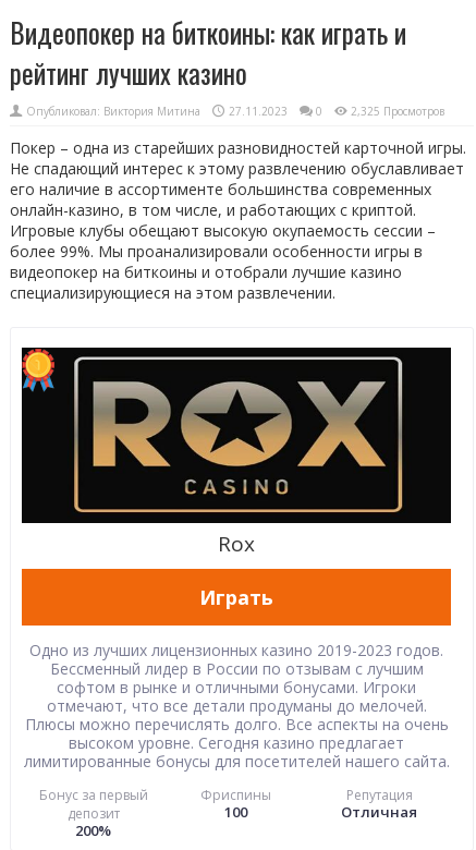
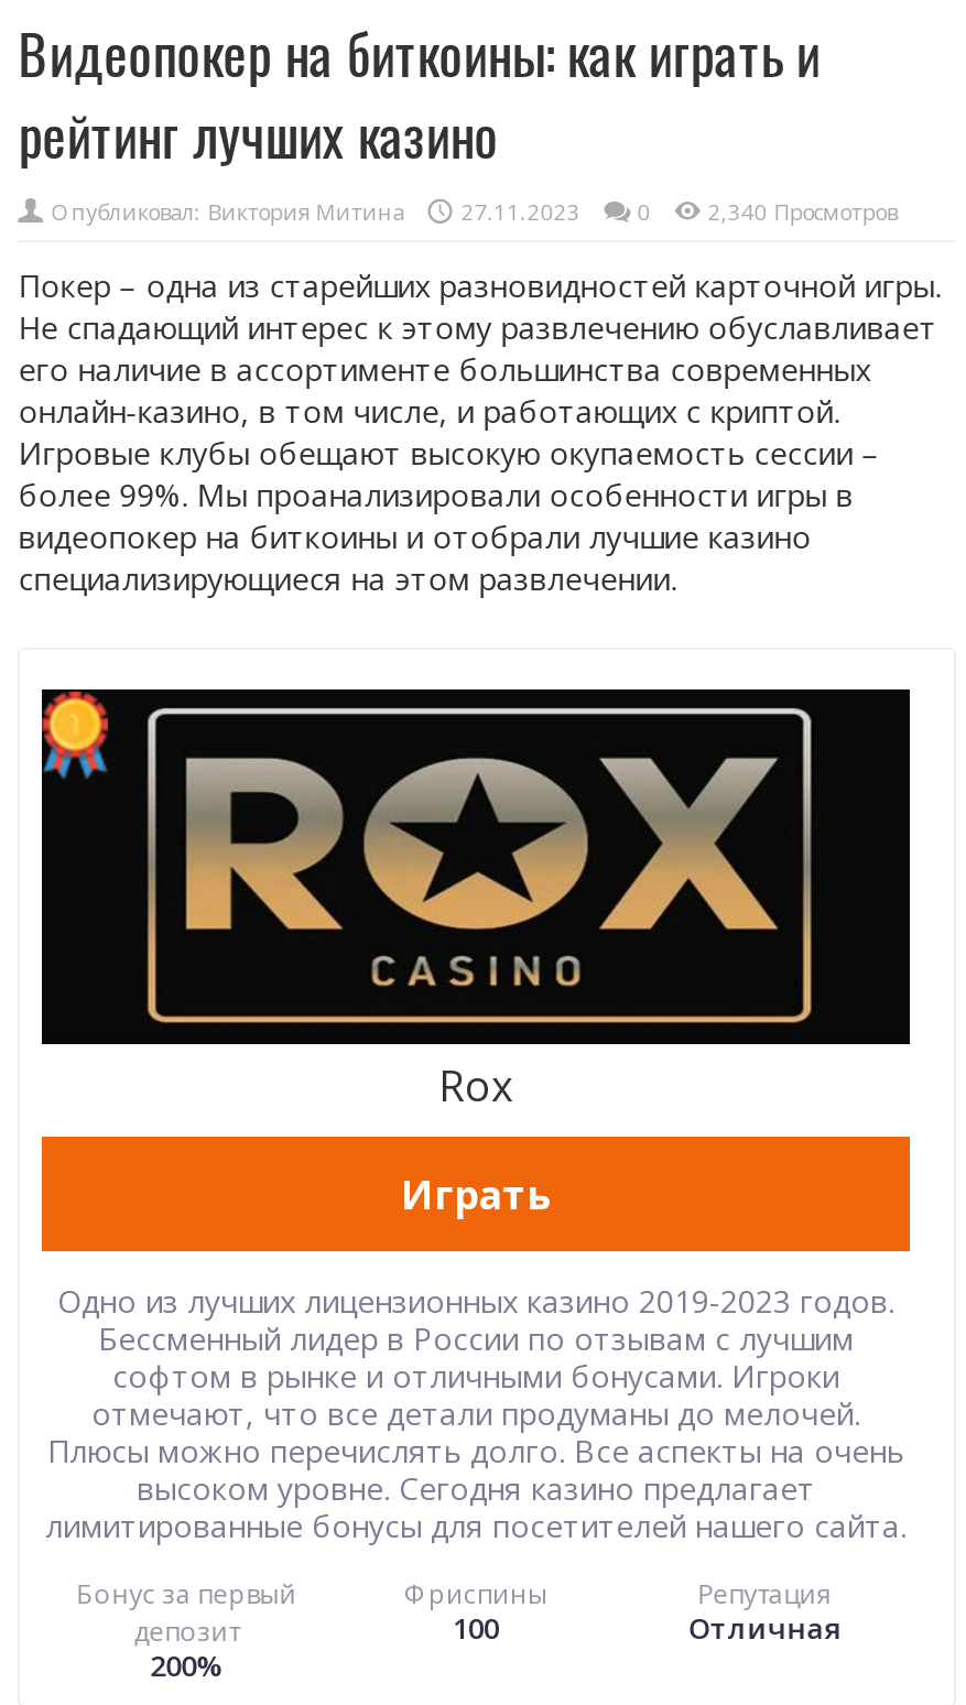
[26,104,445,119] Опубликовал: Виктория Митина 27.11.2023 0 2,325 Просмотров -> [51,196,897,227] Опубликовал: Виктория Митина 27.11.2023 0 2,340 Просмотров

